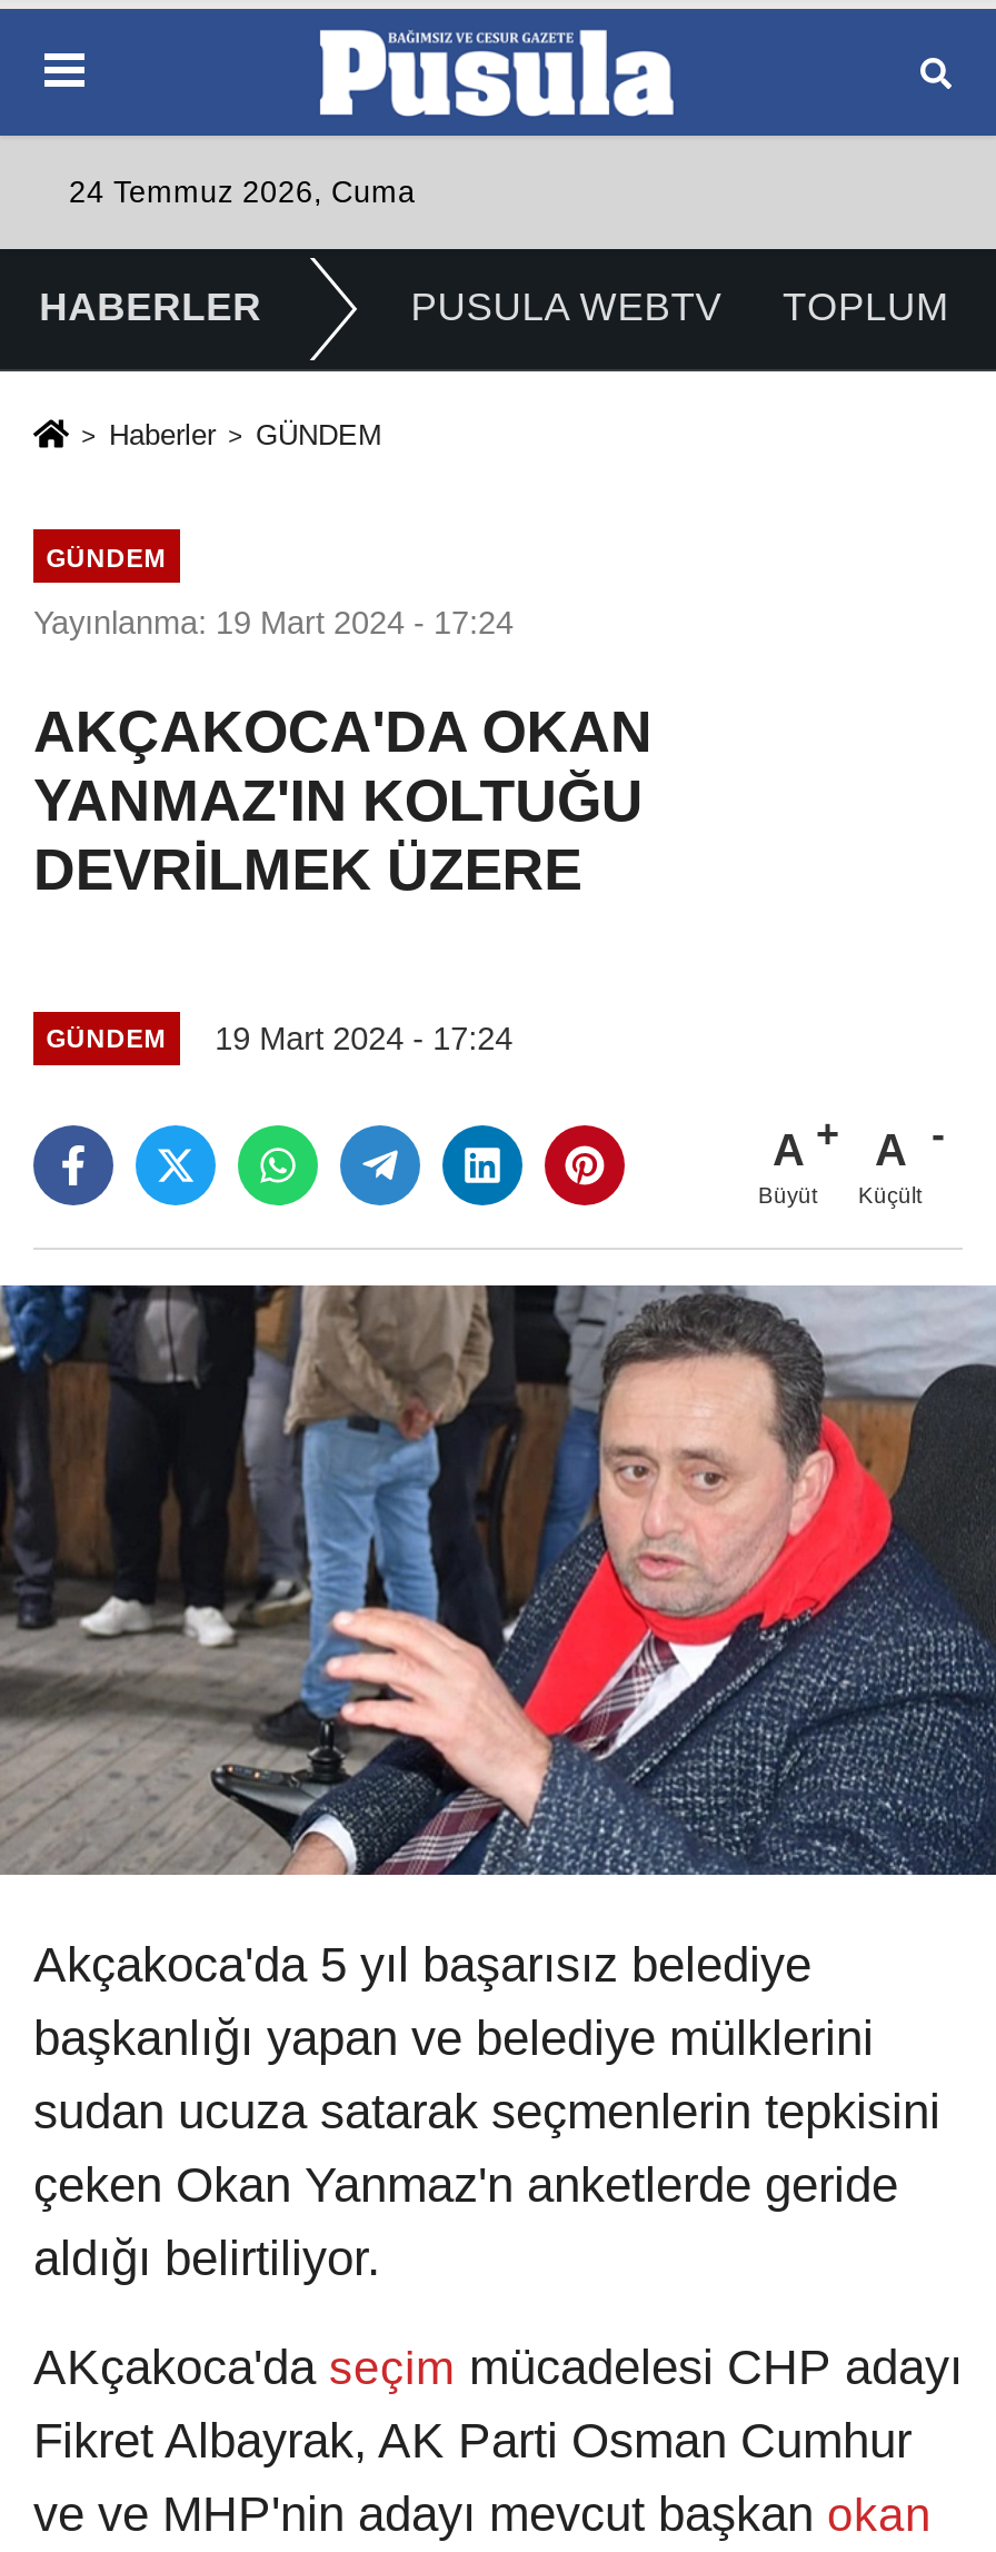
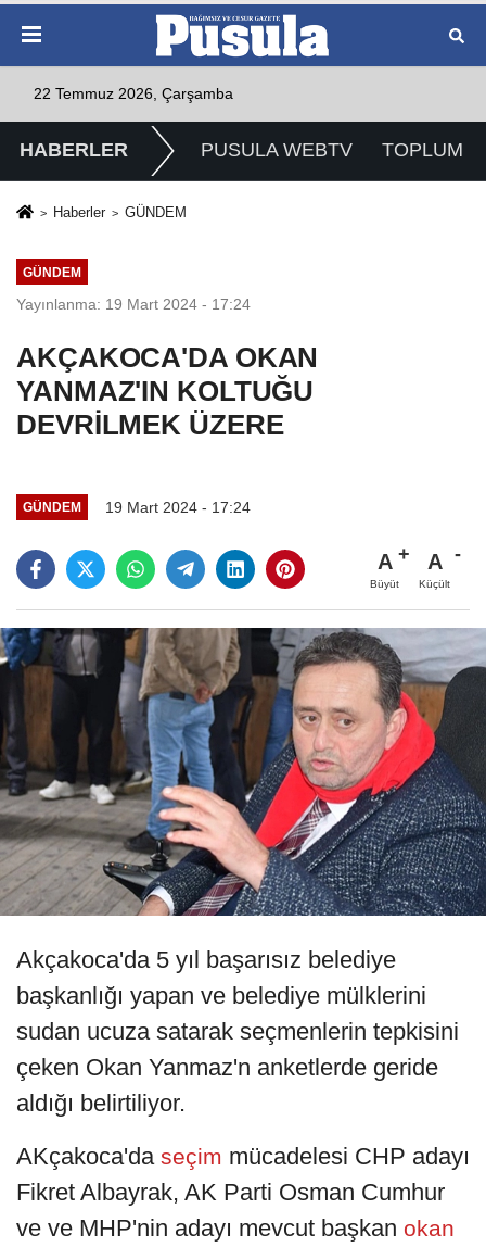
[69,176,416,209] 24 Temmuz 2026, Cuma -> [34,86,233,102] 22 Temmuz 2026, Çarşamba

